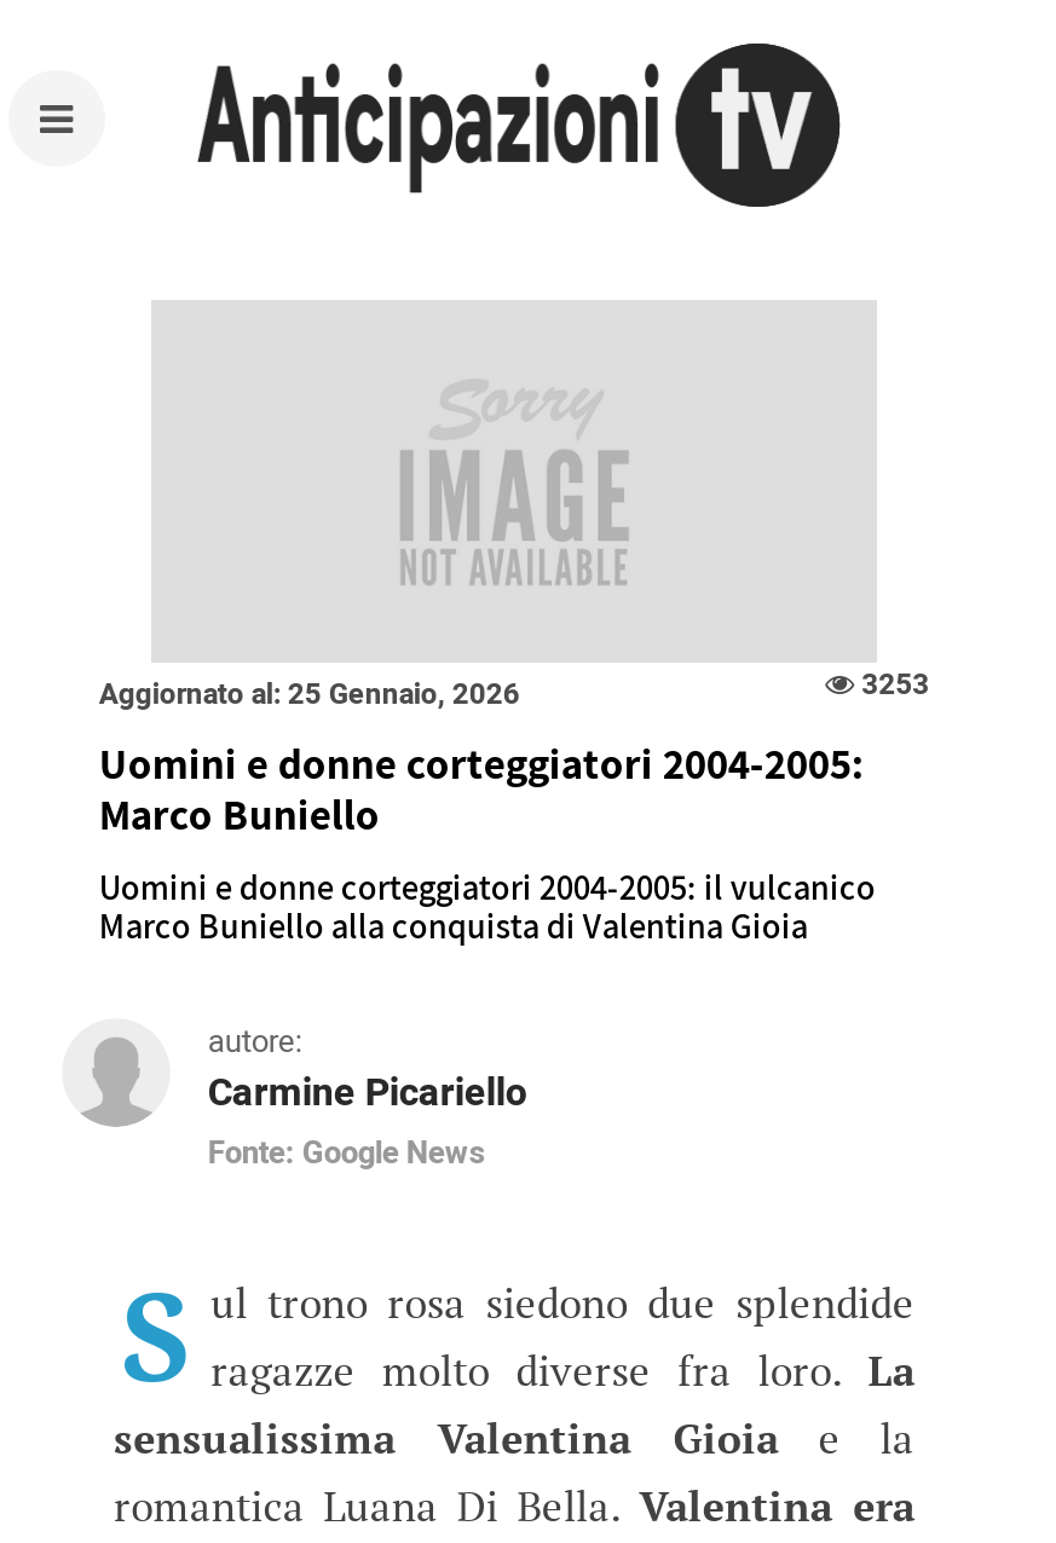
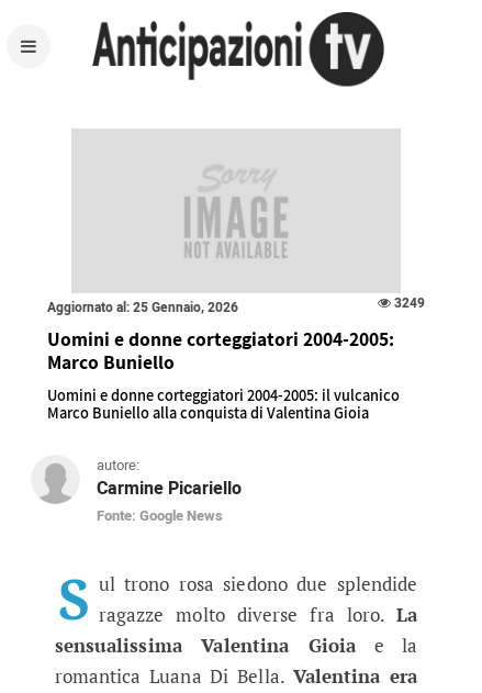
[854,663,929,706] 3253 -> [390,293,424,313] 3249

